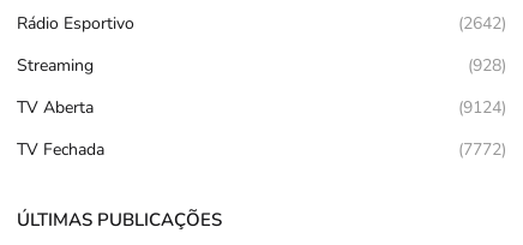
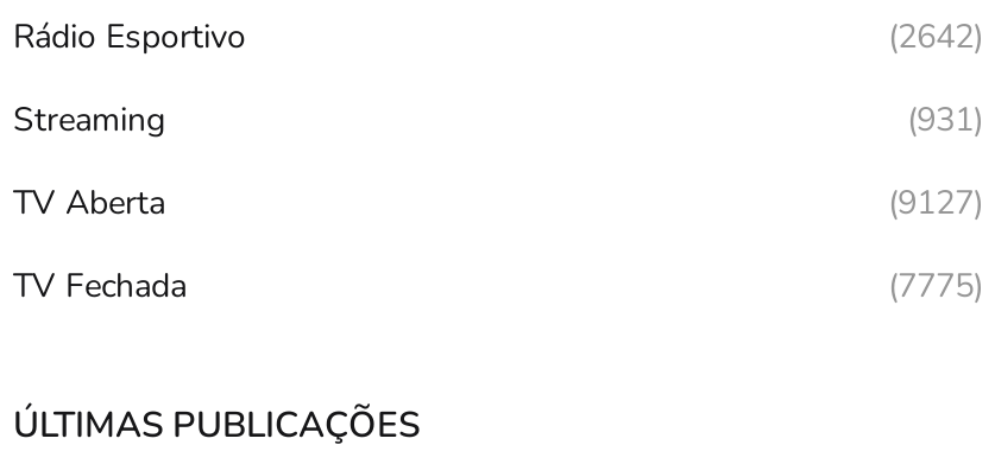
[468,54,506,77] (928) -> [907,97,983,142] (931)
[458,96,506,119] (9124) -> [888,180,983,225] (9127)
[458,138,506,161] (7772) -> [888,263,983,309] (7775)

